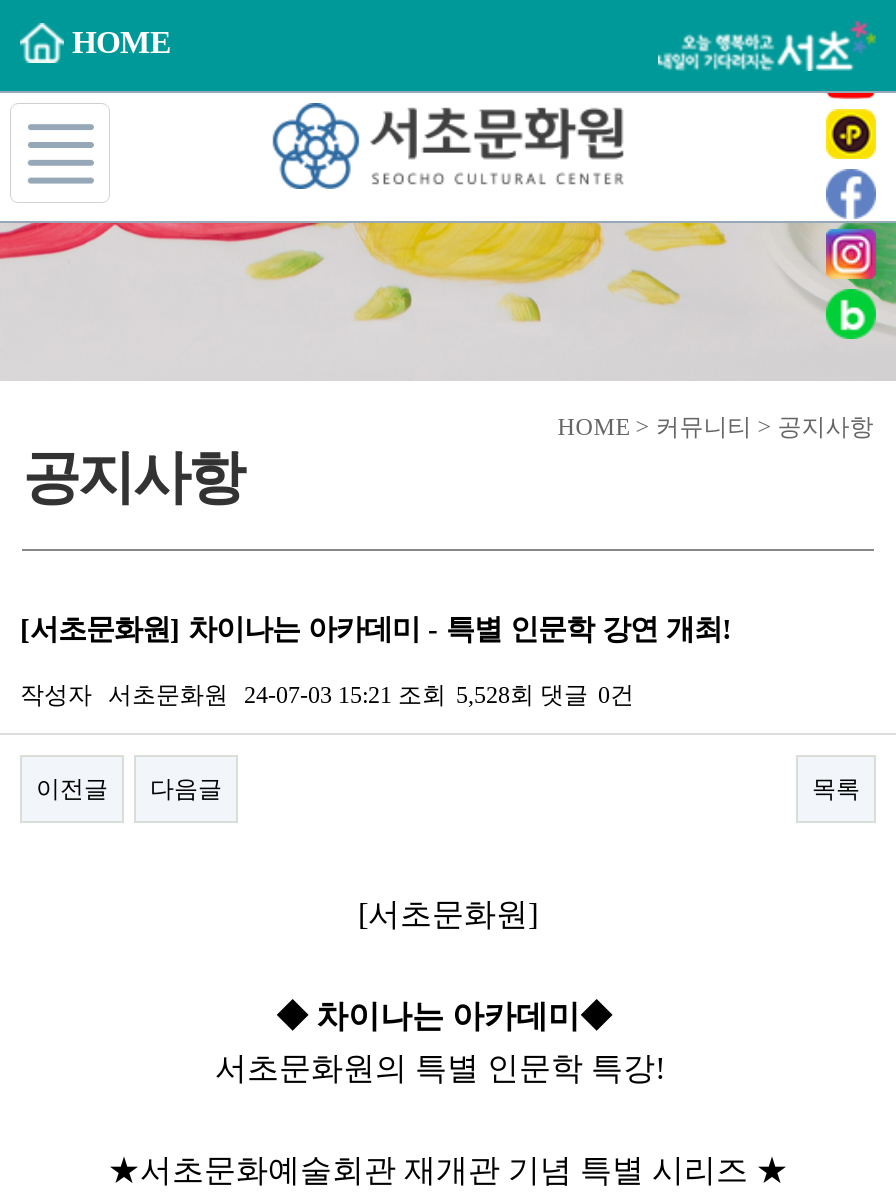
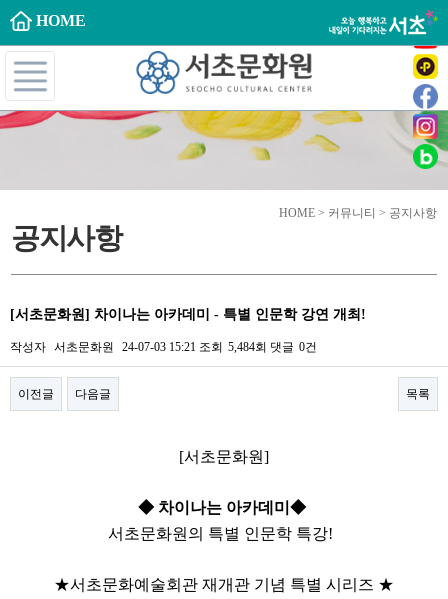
[20,681,634,709] 작성자 서초문화원 24-07-03 15:21 조회 5,528회 댓글 0건 -> [10,340,317,354] 작성자 서초문화원 24-07-03 15:21 조회 5,484회 댓글 0건

